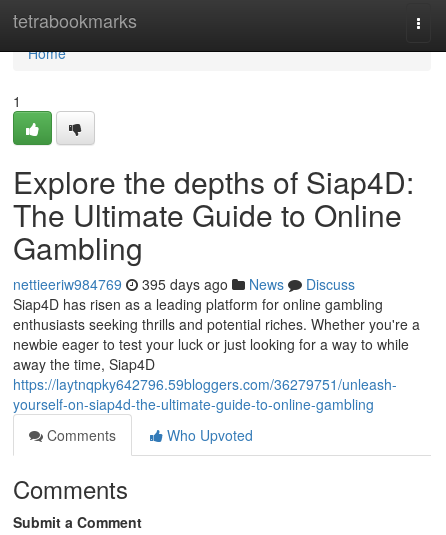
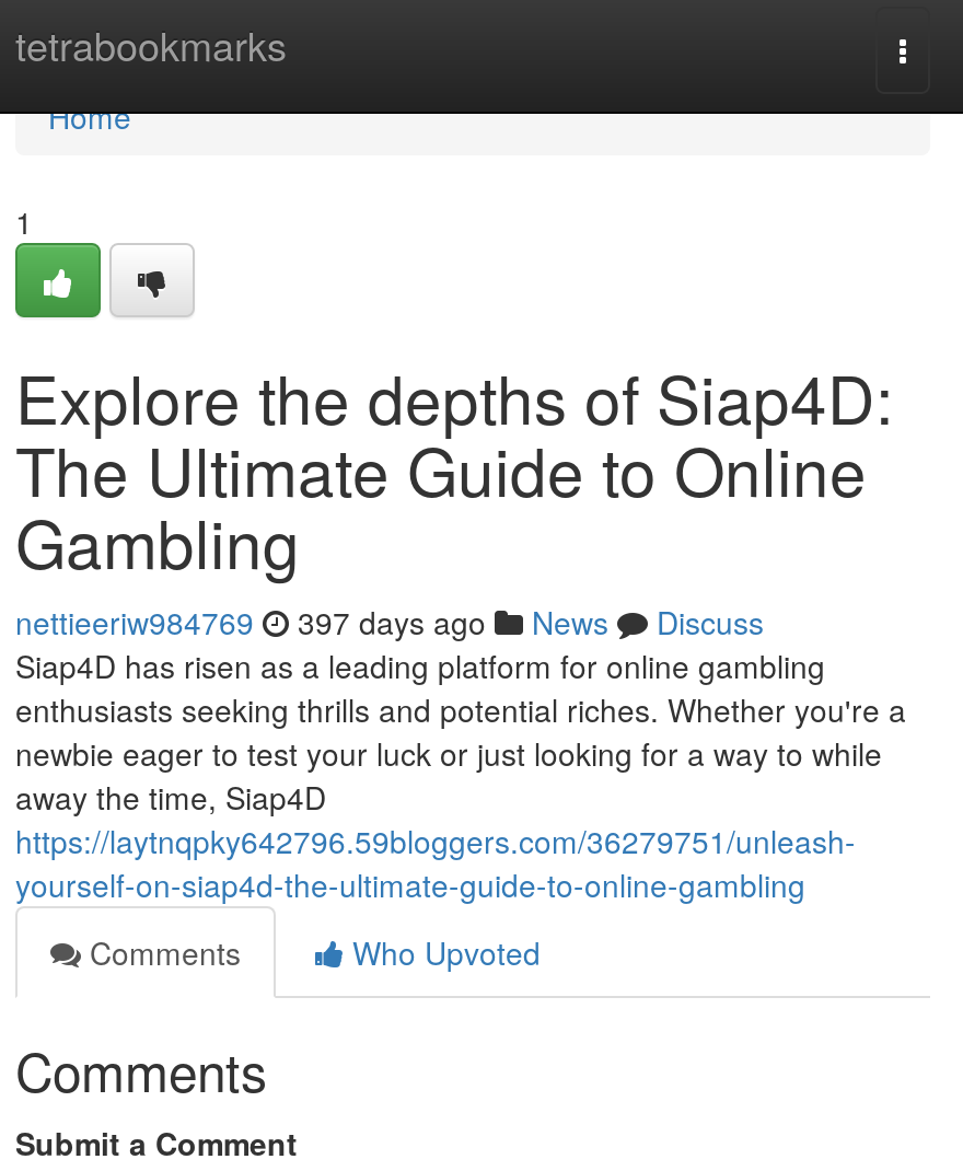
[13,274,355,294] nettieeriw984769 395 days ago News Discuss -> [15,600,764,644] nettieeriw984769 397 days ago News Discuss

